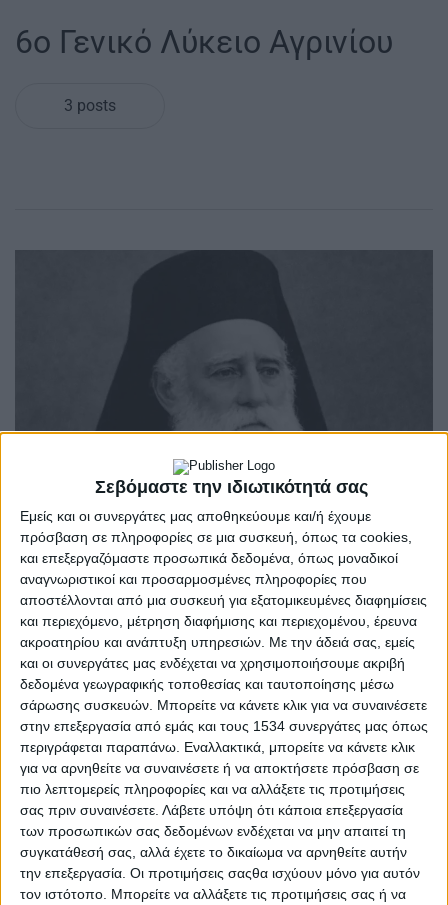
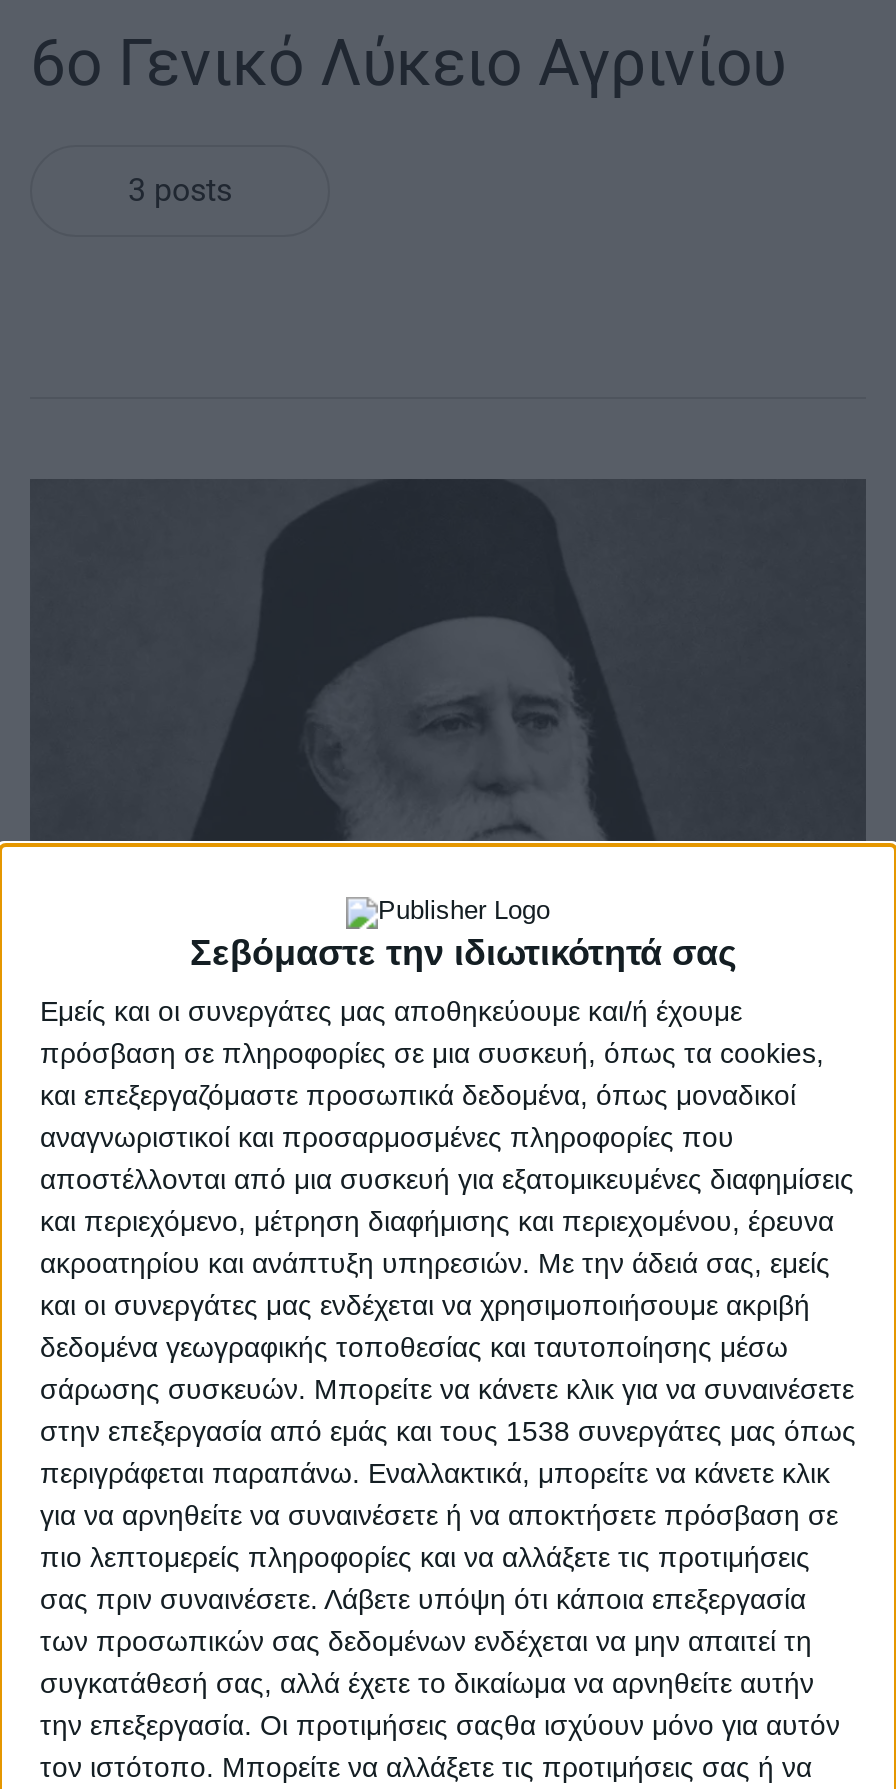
[20,718,428,734] στην επεξεργασία από εμάς και τους 1534 συνεργάτες μας όπως -> [40,1415,856,1447] στην επεξεργασία από εμάς και τους 1538 συνεργάτες μας όπως

